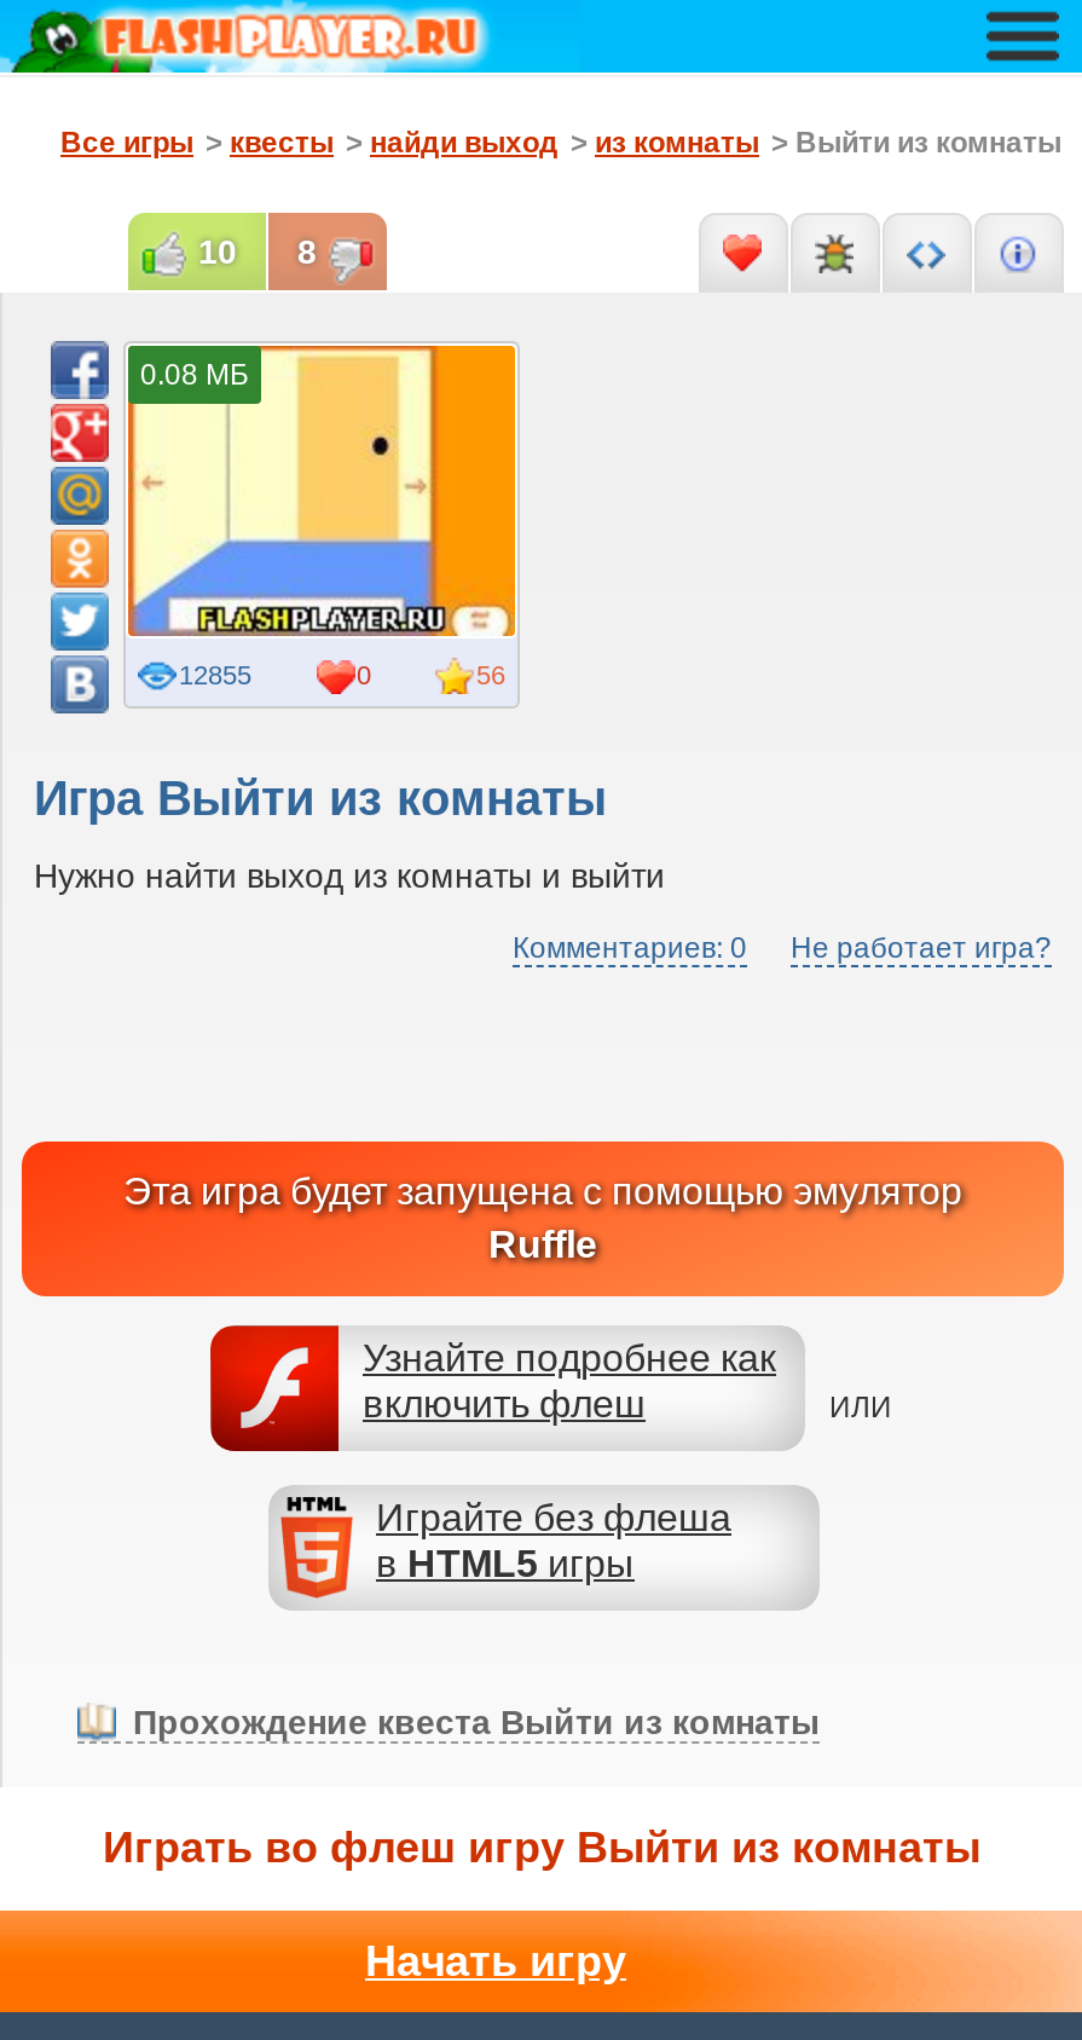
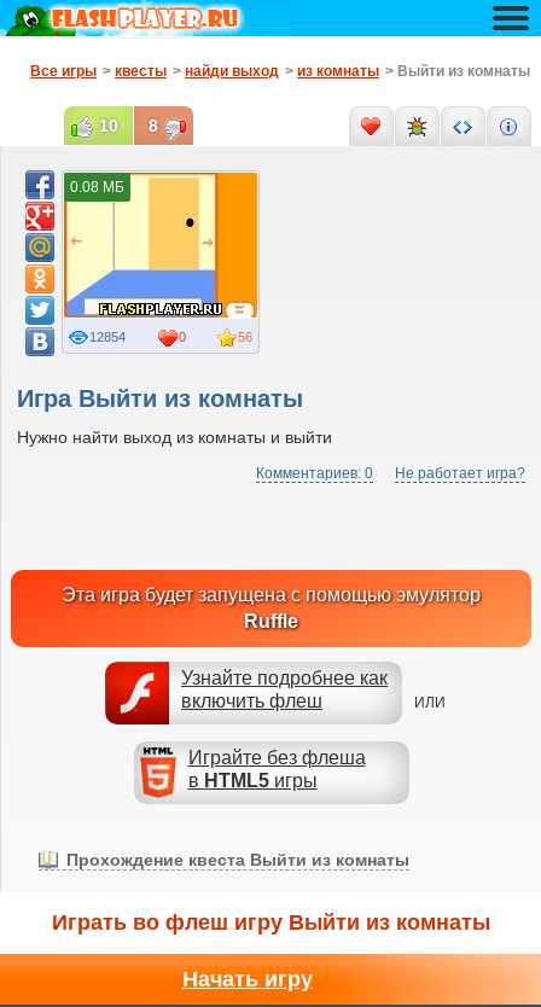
[179,660,251,689] 12855 -> [89,330,126,344] 12854

